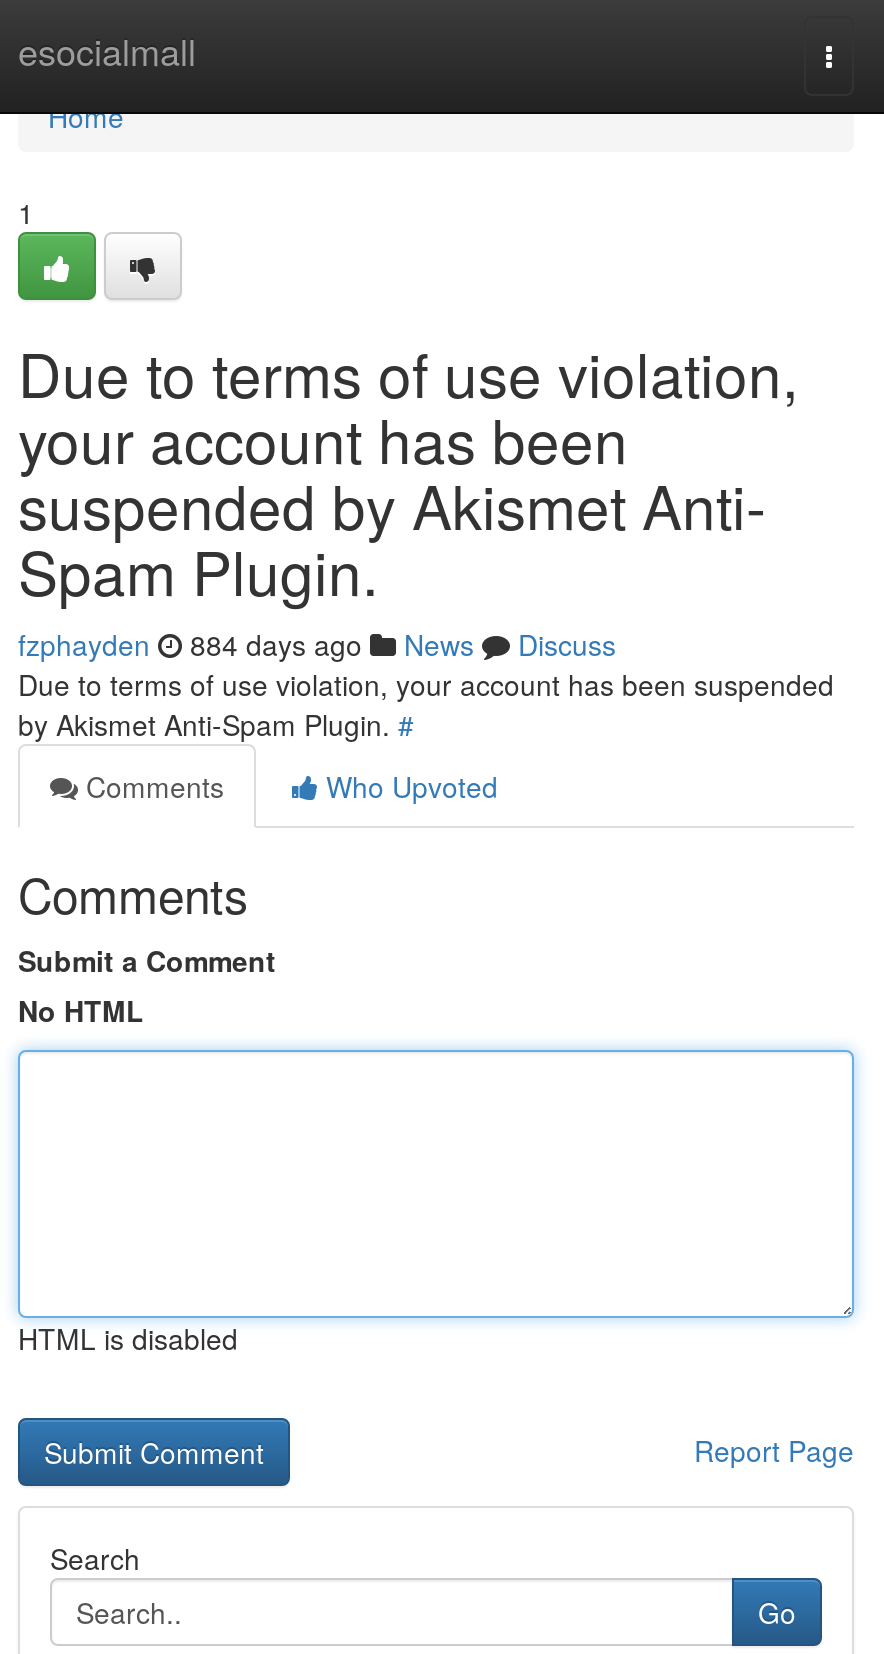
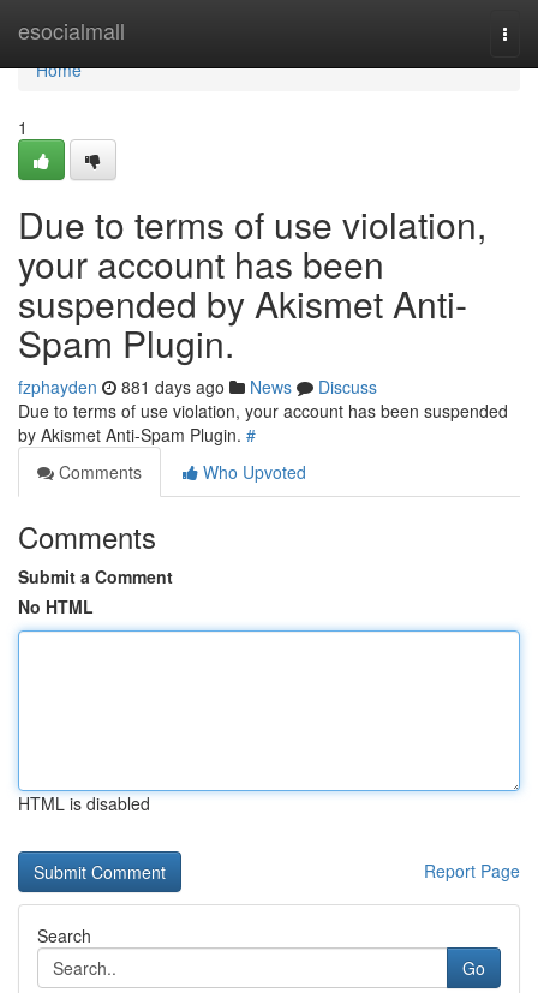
[18,624,616,664] fzphayden 884 days ago News Discuss -> [18,375,377,399] fzphayden 881 days ago News Discuss

